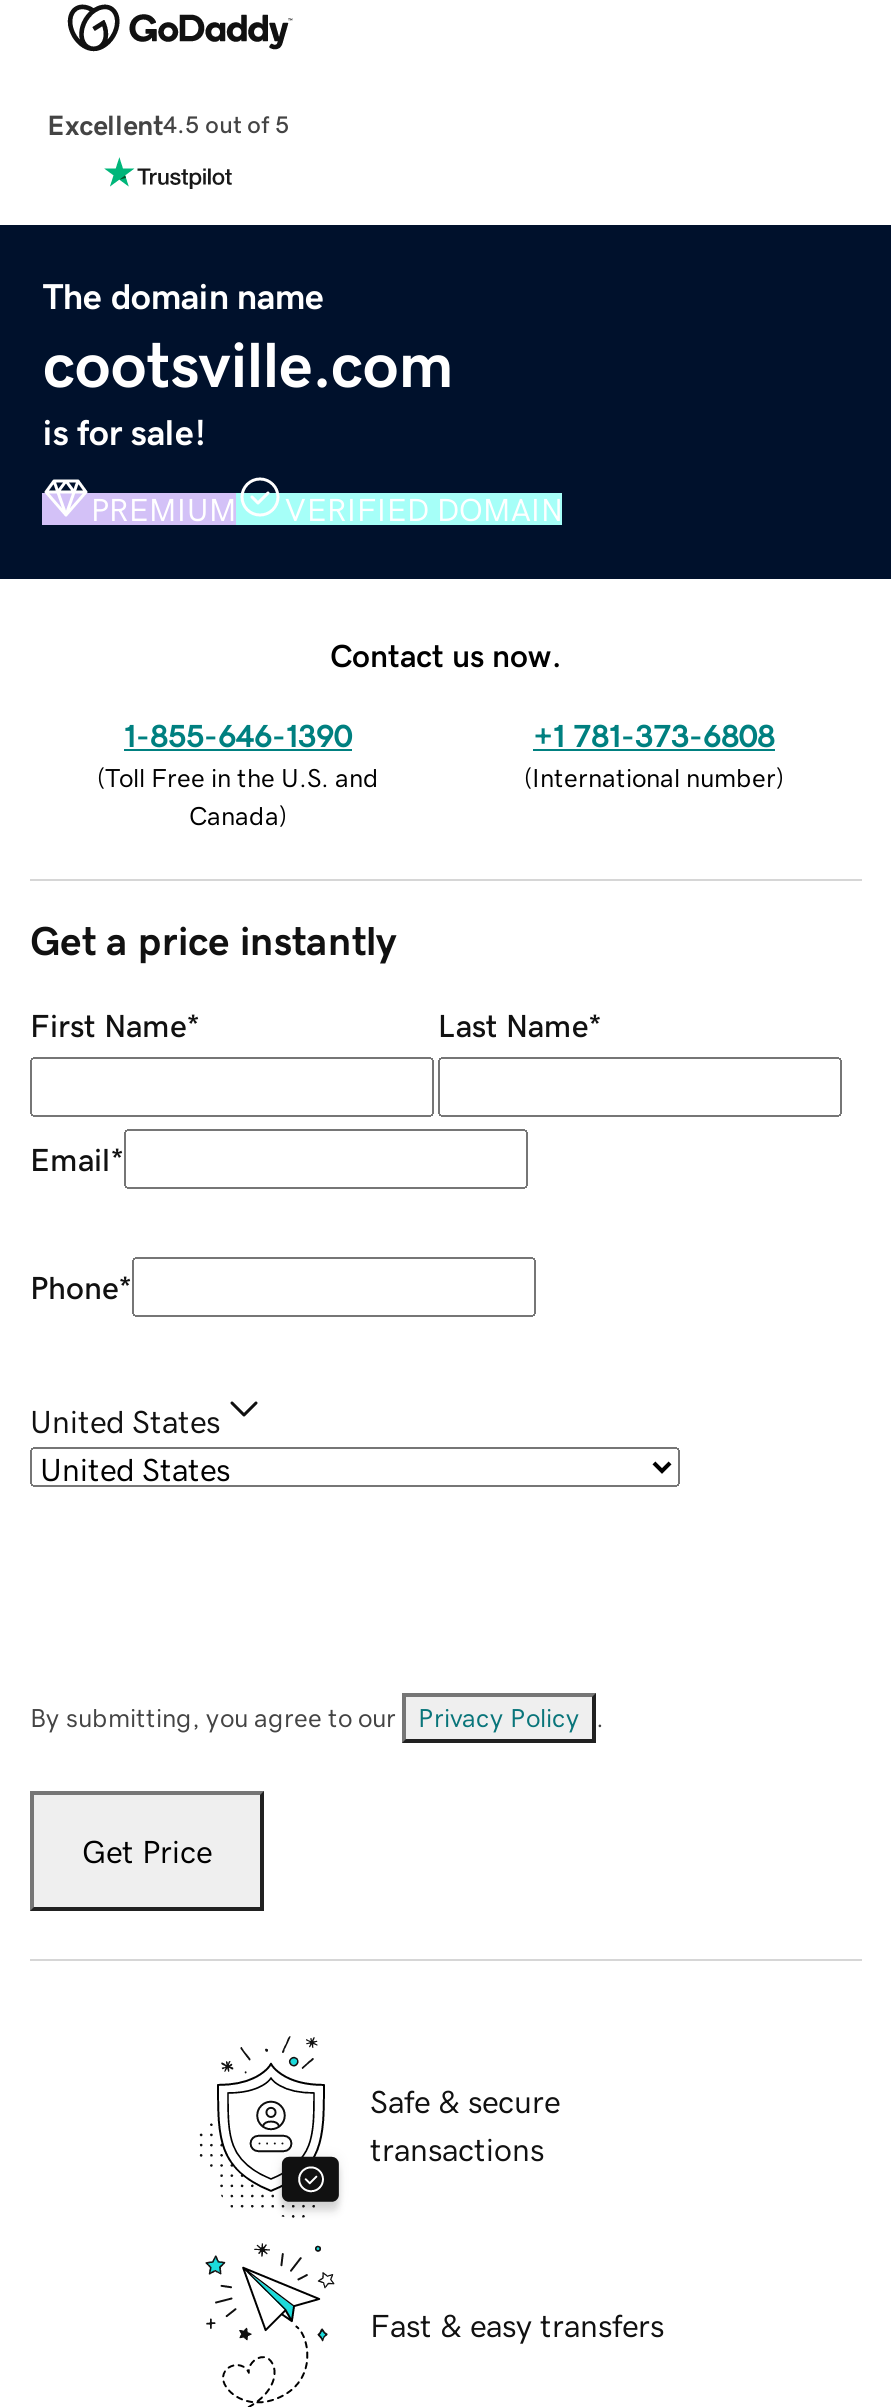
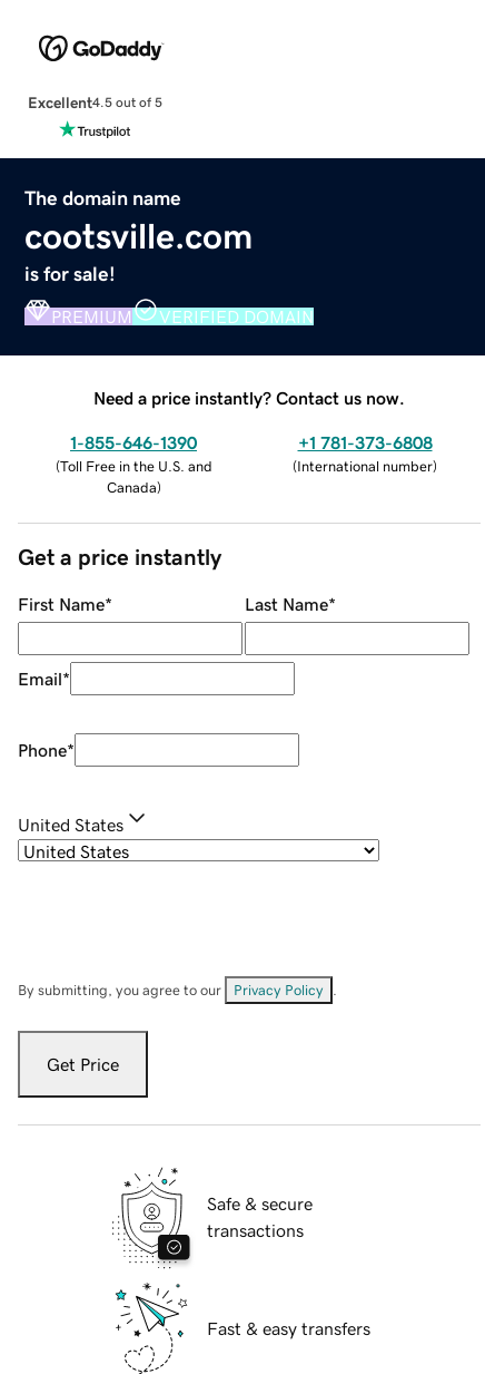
[330,638,562,670] Contact us now. -> [93,388,405,406] Need a price instantly? Contact us now.

